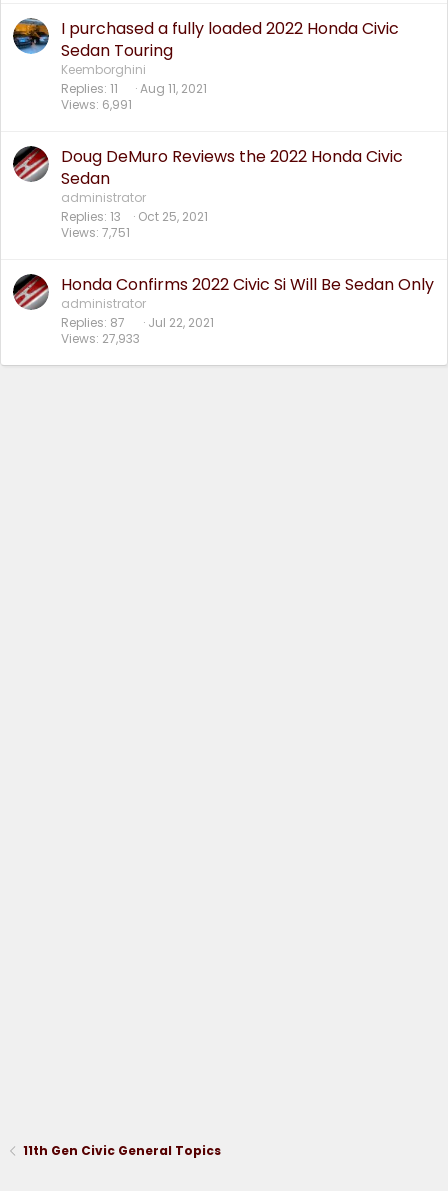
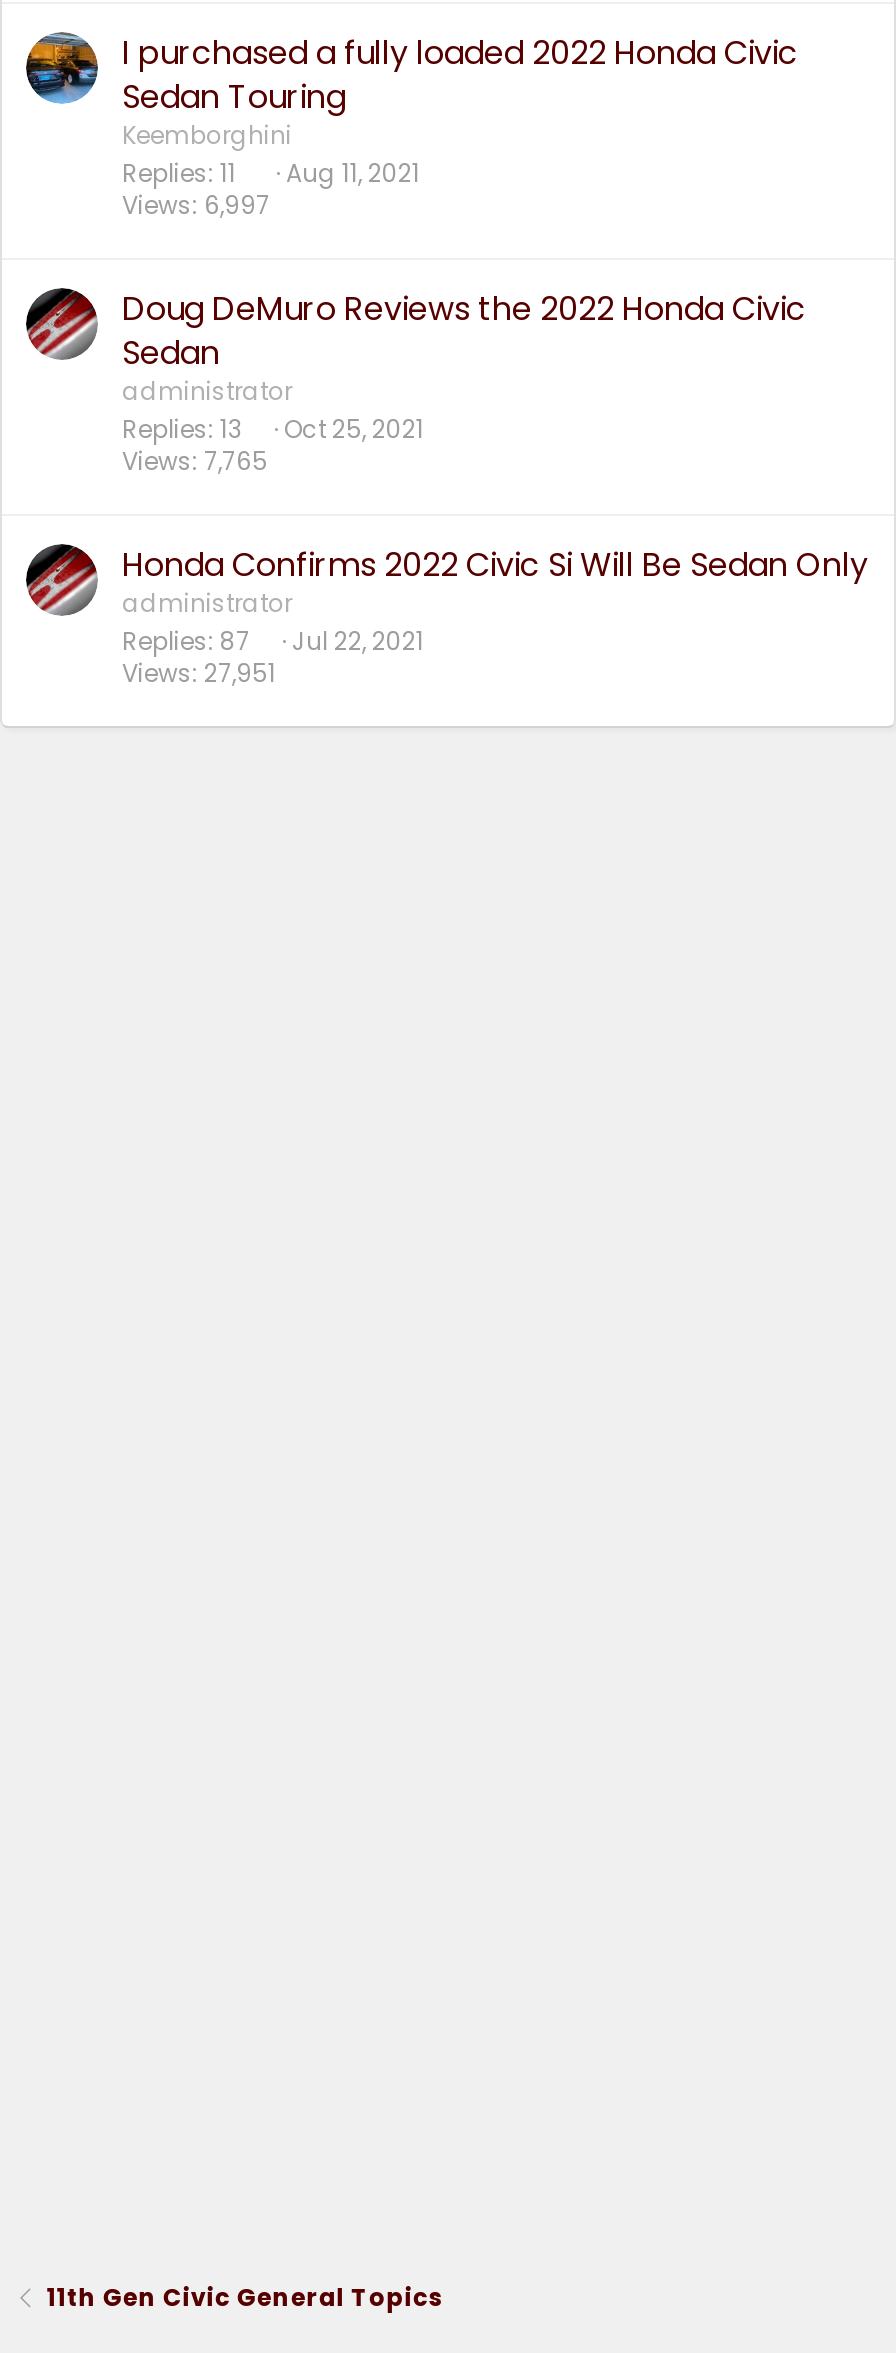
[61,96,132,113] Views 6,991 -> [122,188,270,222] Views 6,997
[61,224,130,241] Views 7,751 -> [122,444,268,478] Views 7,765
[61,330,140,347] Views 27,933 -> [122,656,276,690] Views 27,951

